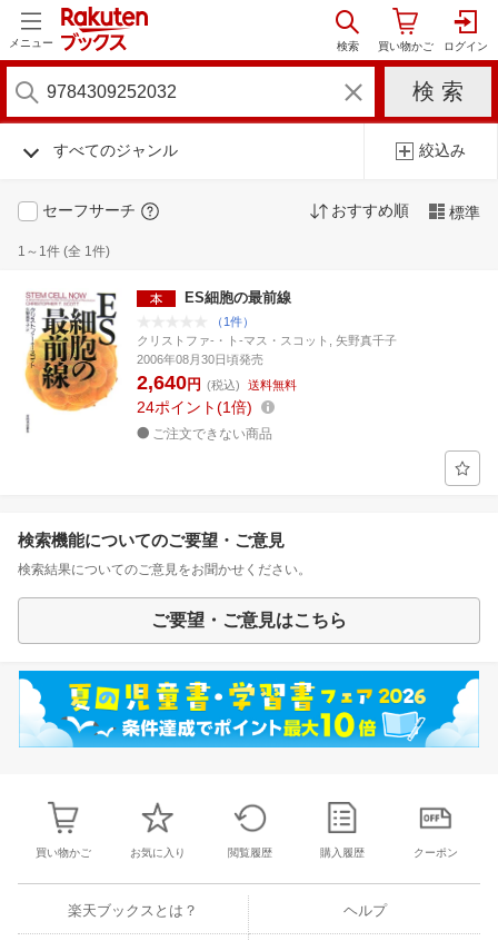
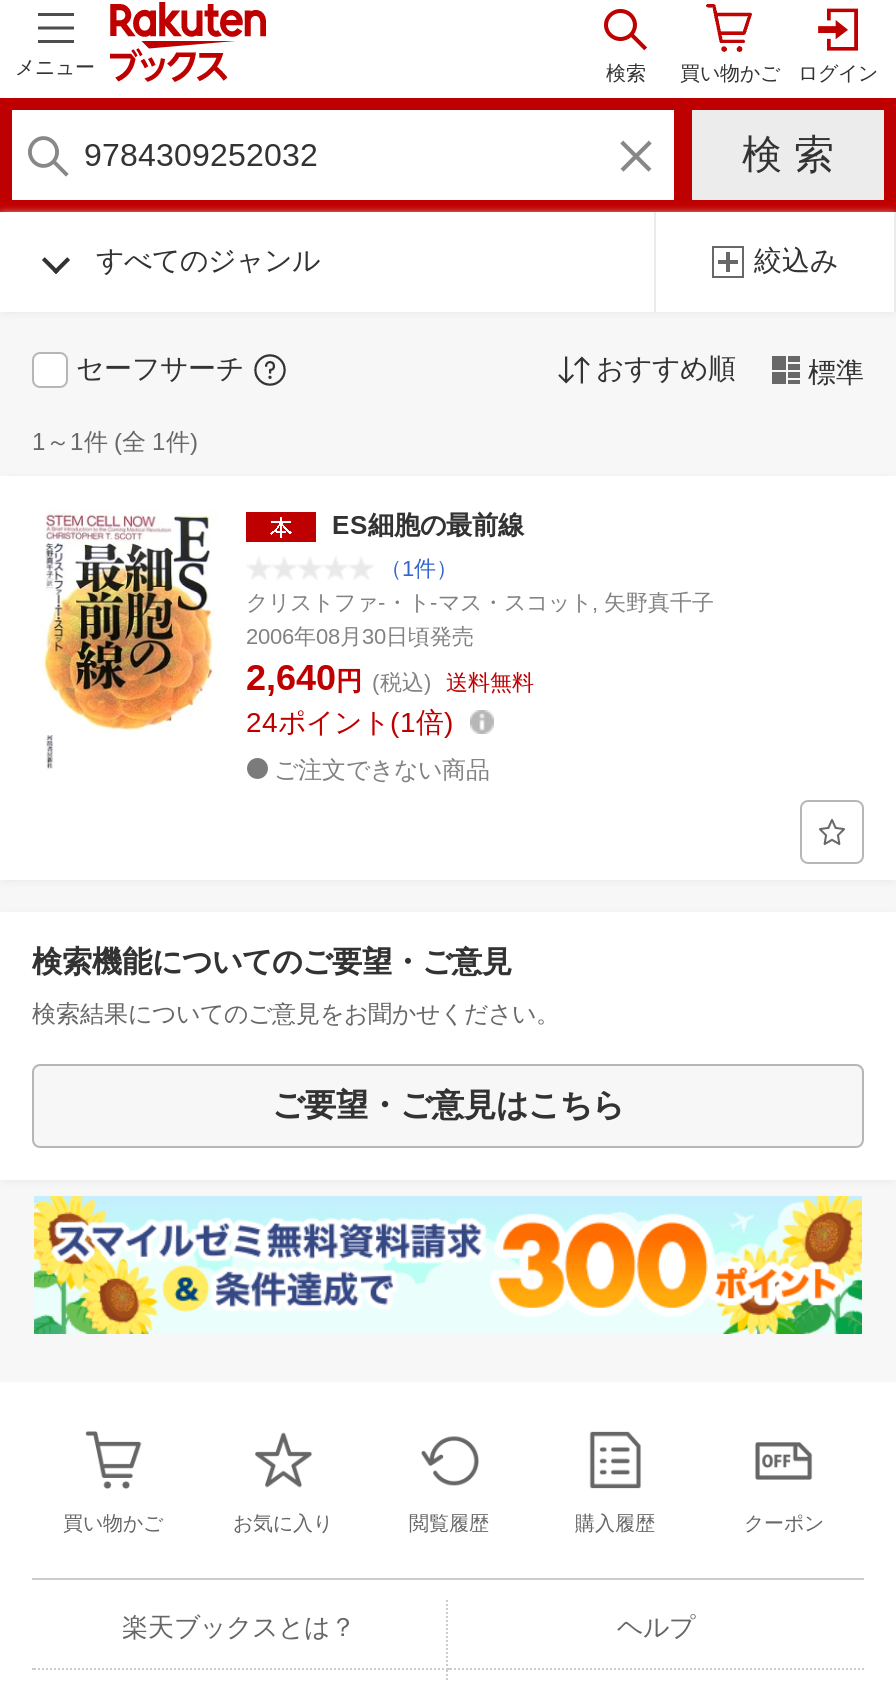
[18,670,480,749] [image] -> [32,1194,864,1336] [image]

